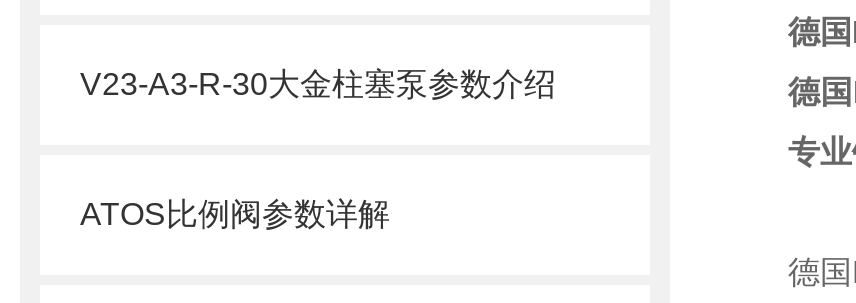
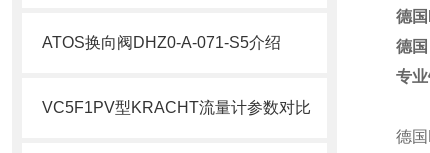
[80,67,556,101] V23-A3-R-30大金柱塞泵参数介绍 -> [42,34,281,51] ATOS换向阀DHZ0-A-071-S5介绍
[80,197,390,231] ATOS比例阀参数详解 -> [42,99,311,116] VC5F1PV型KRACHT流量计参数对比

